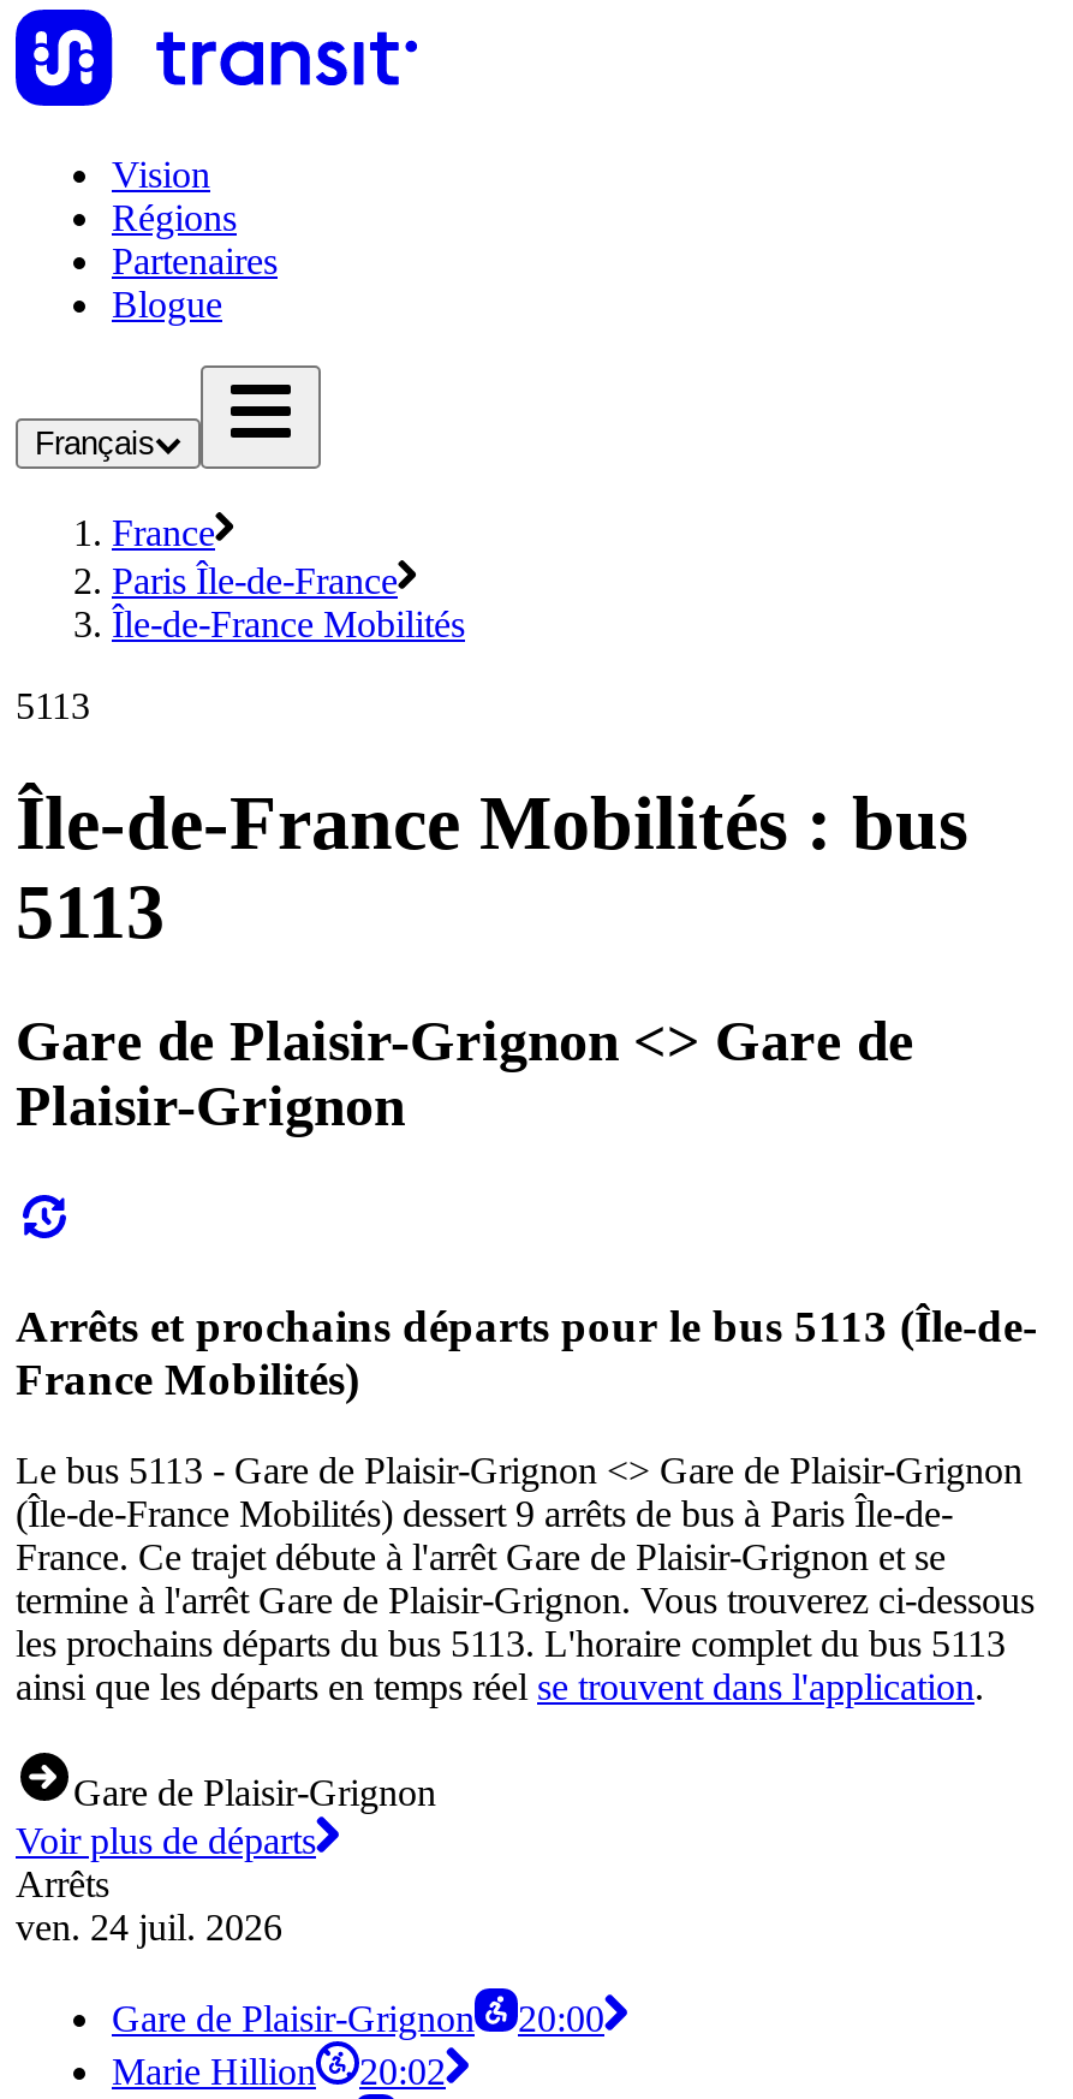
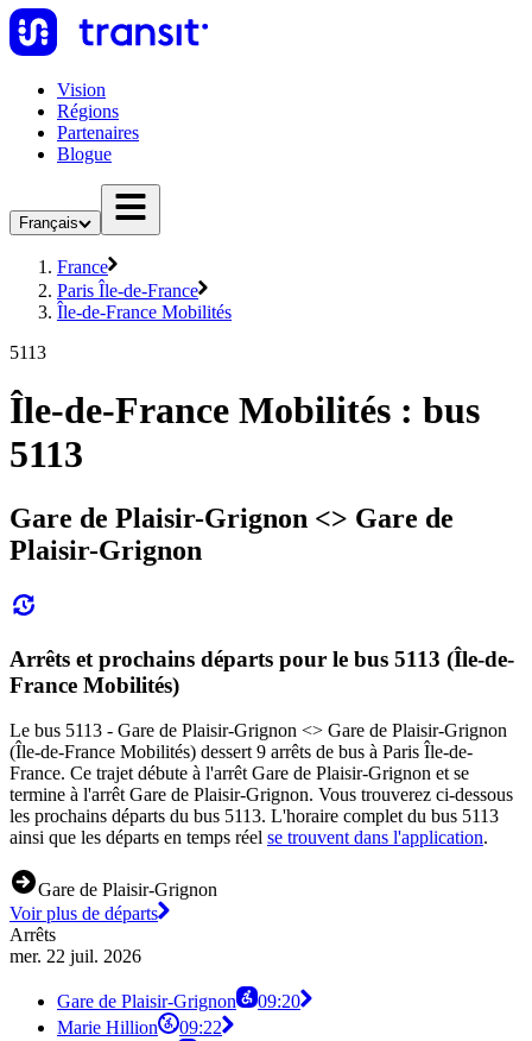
[16,1907,282,1948] ven. 24 juil. 2026 -> [9,946,141,966] mer. 22 juil. 2026
[112,1998,604,2039] Gare de Plaisir-Grignon 20:00 -> [57,991,300,1012] Gare de Plaisir-Grignon 09:20
[112,2051,446,2092] Marie Hillion 20:02 -> [57,1017,222,1038] Marie Hillion 09:22

